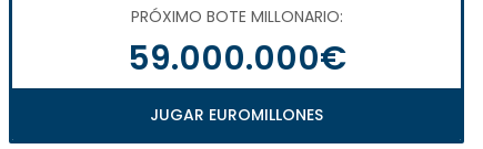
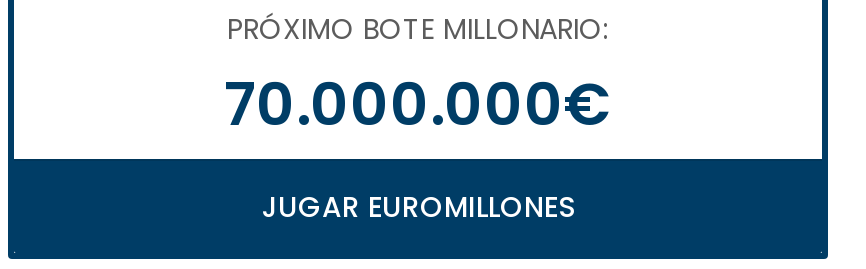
[127,35,346,80] 59.000.000€ -> [224,64,612,146] 70.000.000€

